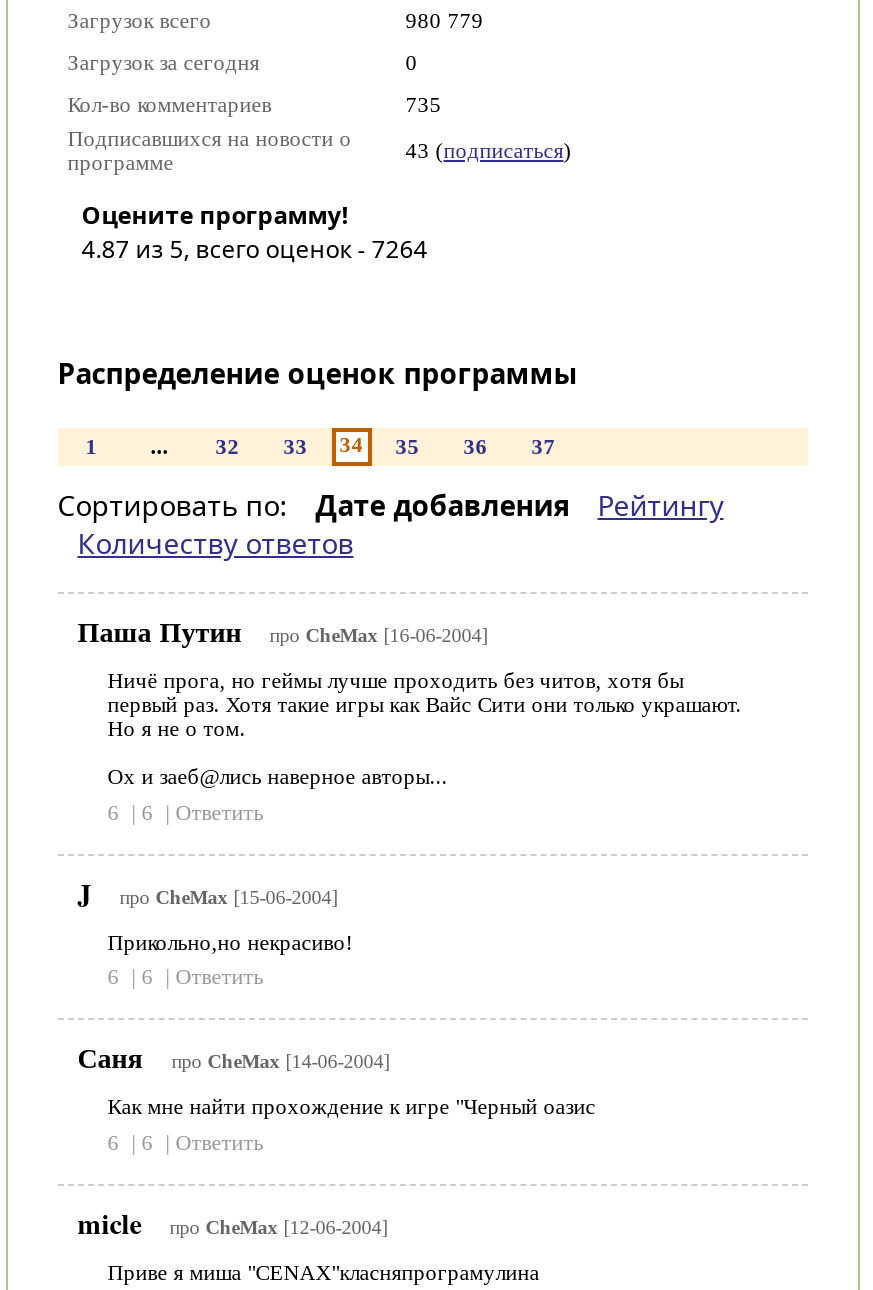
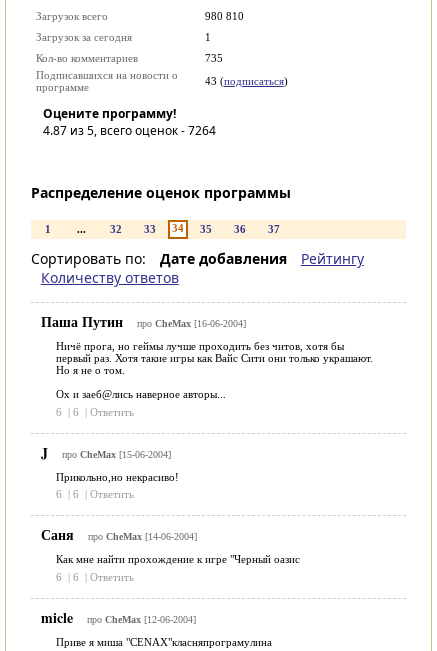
[406,8,484,32] 980 779 -> [205,10,244,22] 980 810
[406,50,418,74] 0 -> [205,31,211,43] 1

